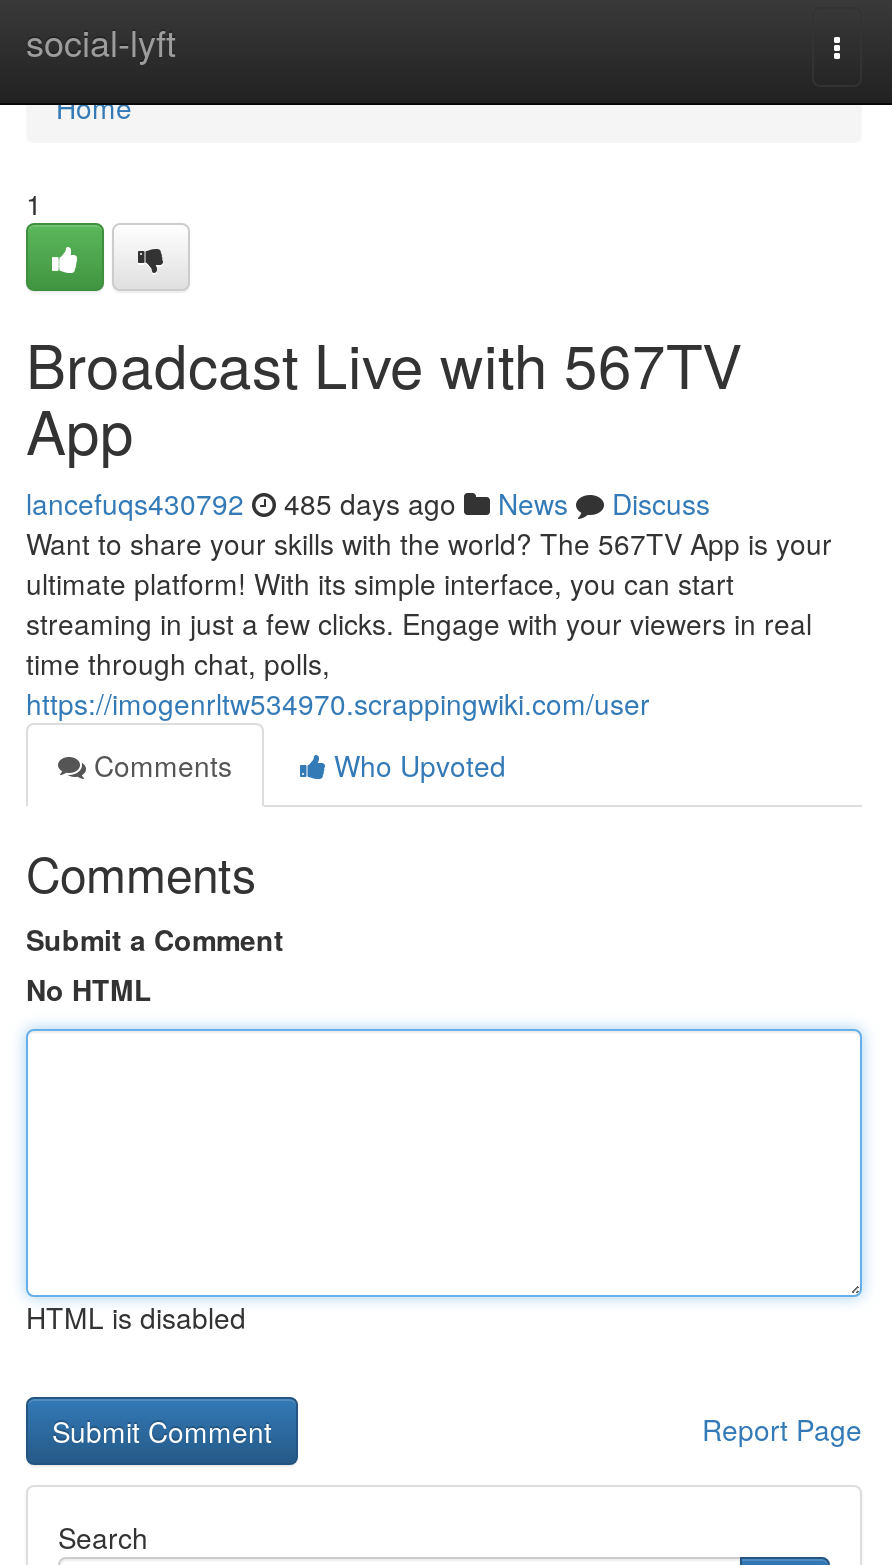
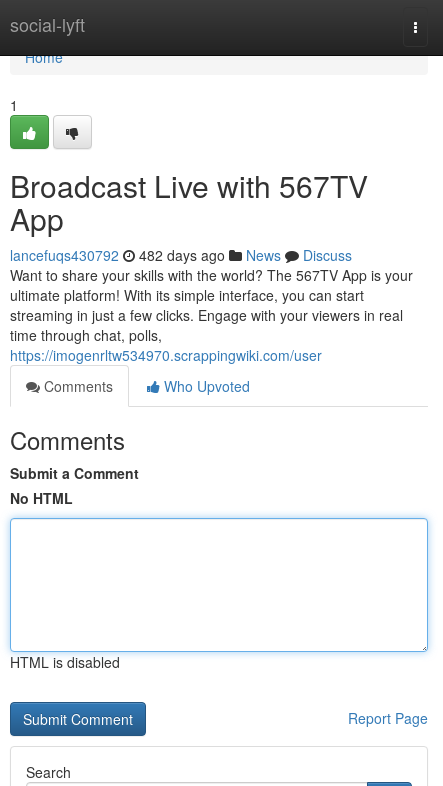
[26,483,710,523] lancefuqs430792 485 days ago News Discuss -> [10,245,352,265] lancefuqs430792 482 days ago News Discuss

